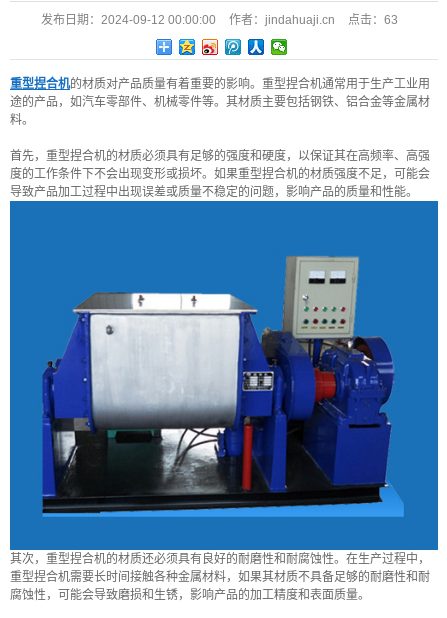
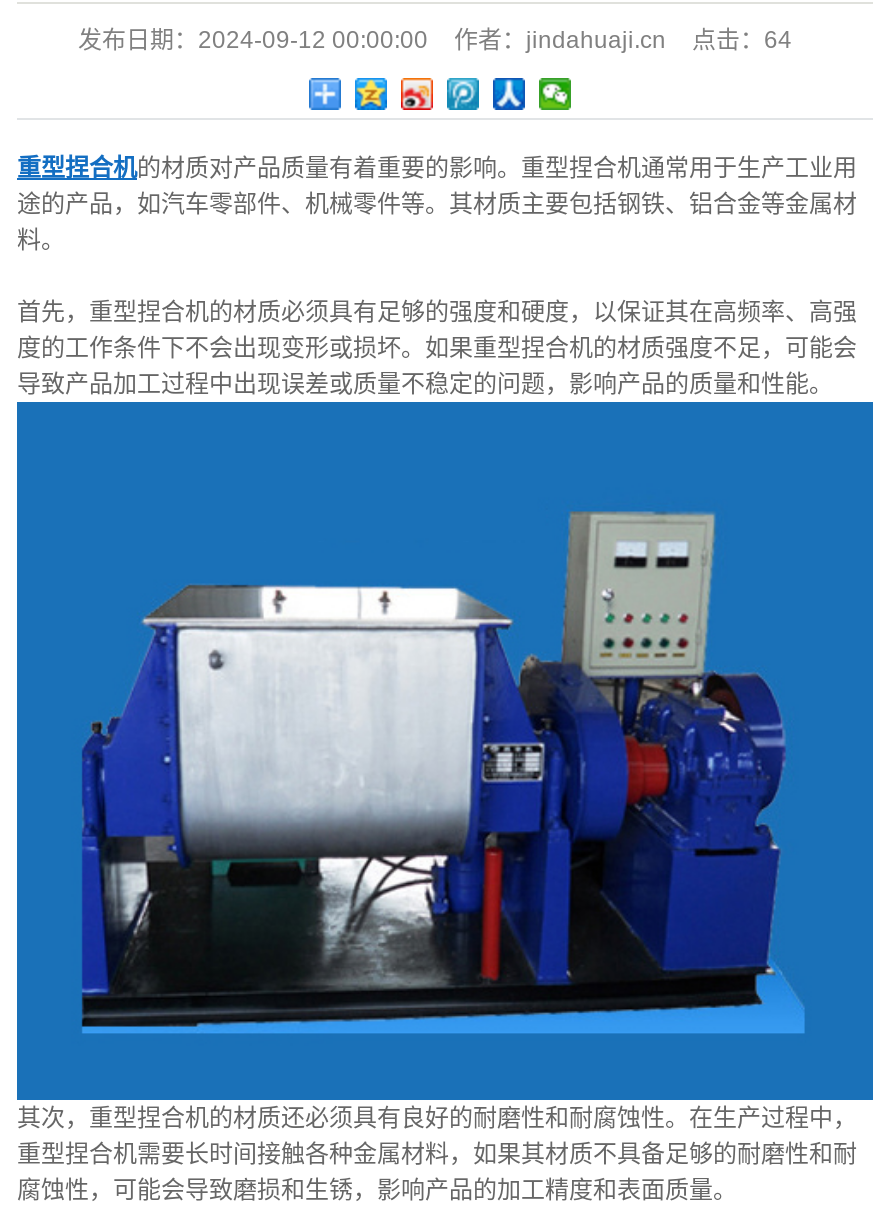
[40,13,397,27] 发布日期：2024-09-12 00:00:00 作者：jindahuaji.cn 点击：63 -> [78,26,792,54] 发布日期：2024-09-12 00:00:00 作者：jindahuaji.cn 点击：64

